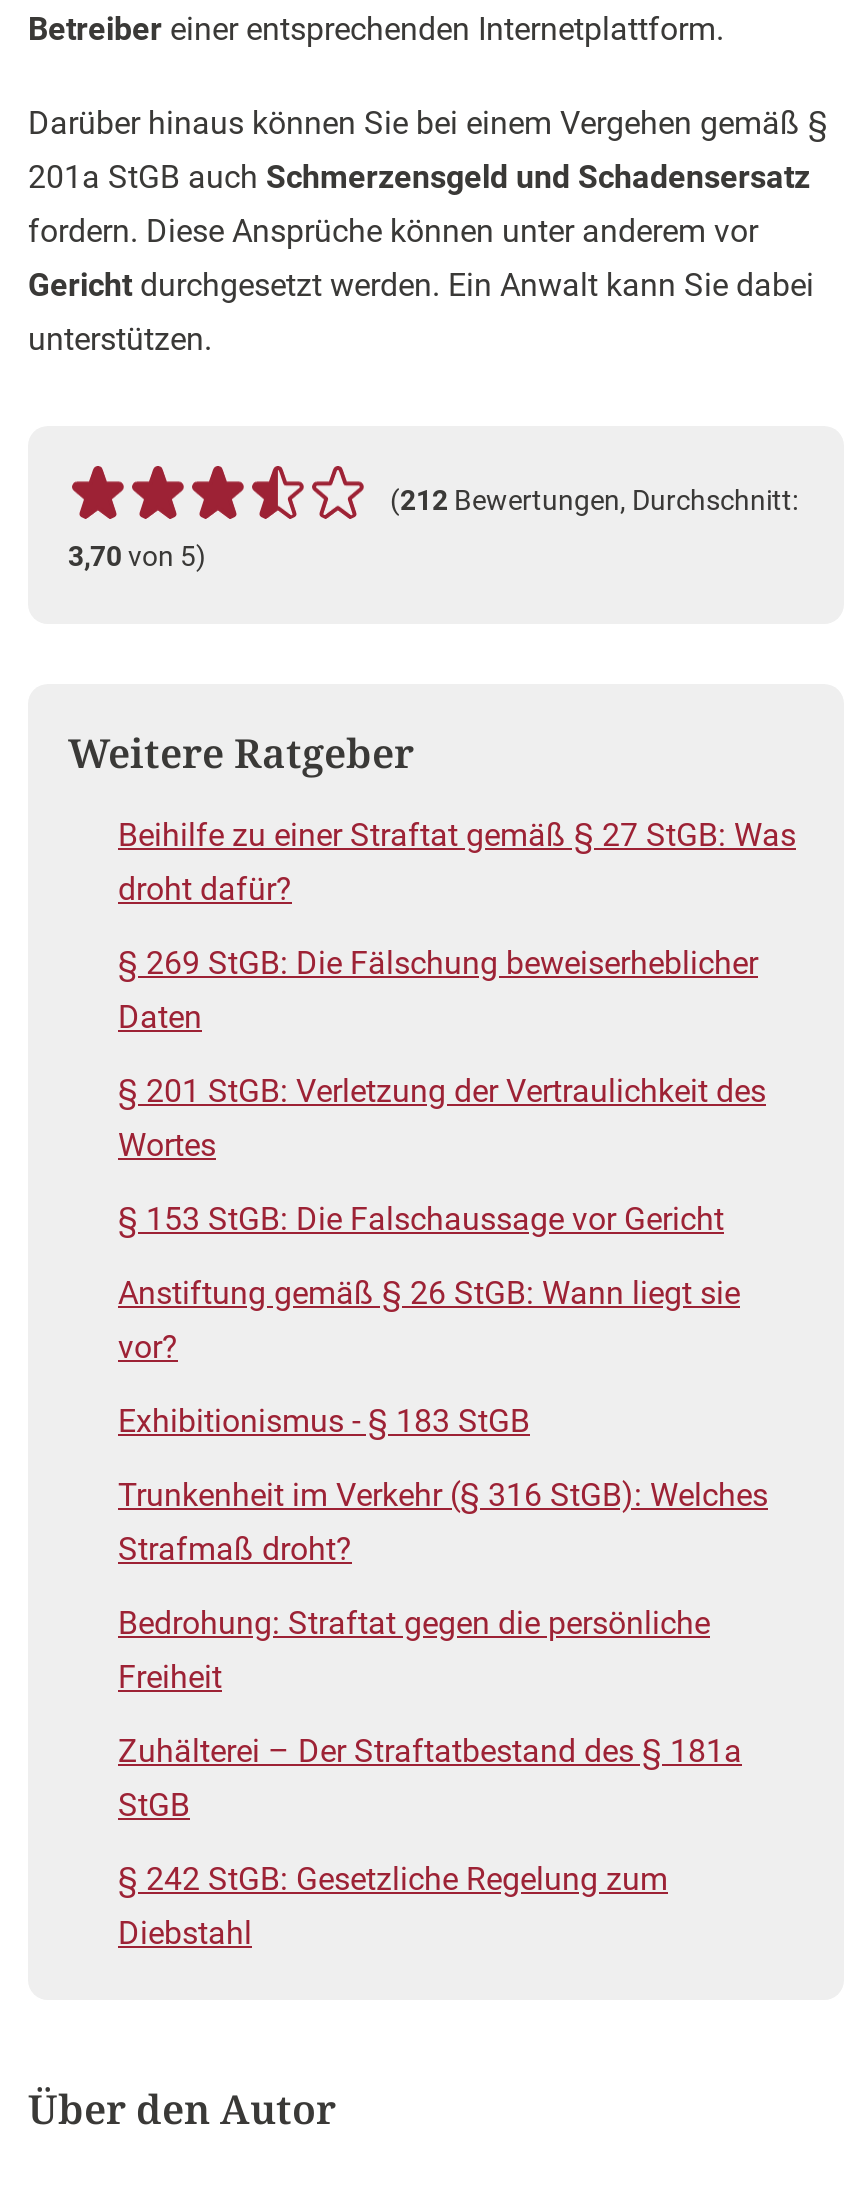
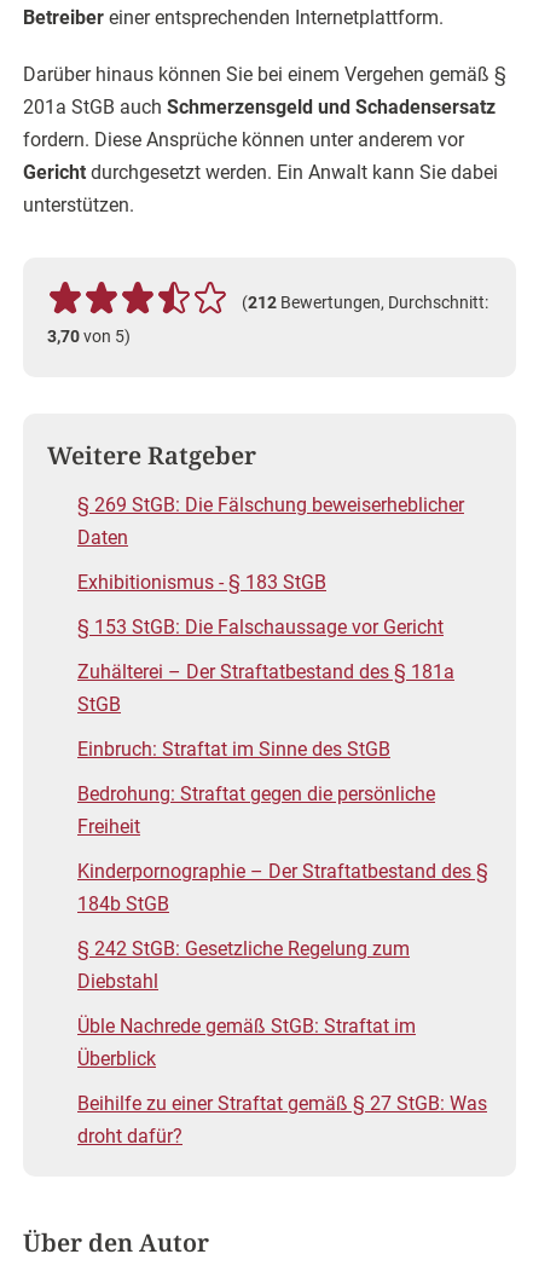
moved [118,816,796,908] -> [77,1092,487,1148]: Beihilfe zu einer Straftat gemäß § 27 StGB: Was | droht dafür?
moved [118,944,758,1036] -> [77,493,464,549]: § 269 StGB: Die Fälschung beweiserheblicher | Daten
[118,1072,766,1366] § 201 StGB: Verletzung der Vertraulichkeit des | Wortes | Anstiftung gemäß § 26 StGB: Wann liegt sie | vor? -> none
moved [118,1200,724,1238] -> [77,616,444,638]: § 153 StGB: Die Falschaussage vor Gericht
moved [118,1402,530,1440] -> [77,571,326,594]: Exhibitionismus - § 183 StGB
[118,1476,768,1568] Trunkenheit im Verkehr (§ 316 StGB): Welches | Strafmaß droht? -> none
moved [118,1604,710,1696] -> [77,782,435,838]: Bedrohung: Straftat gegen die persönliche | Freiheit
moved [118,1732,742,1824] -> [77,660,454,716]: Zuhälterei – Der Straftatbestand des § 181a | StGB
none -> [77,738,488,915] Einbruch: Straftat im Sinne des StGB | Kinderpornographie – Der Straftatbestand des § | 184b StGB
moved [118,1860,668,1952] -> [77,937,410,993]: § 242 StGB: Gesetzliche Regelung zum | Diebstahl
none -> [77,1015,416,1070] Üble Nachrede gemäß StGB: Straftat im | Überblick

